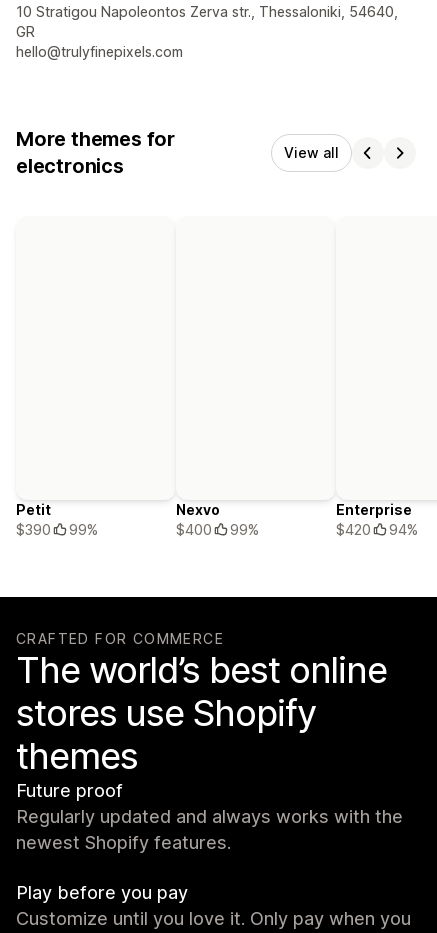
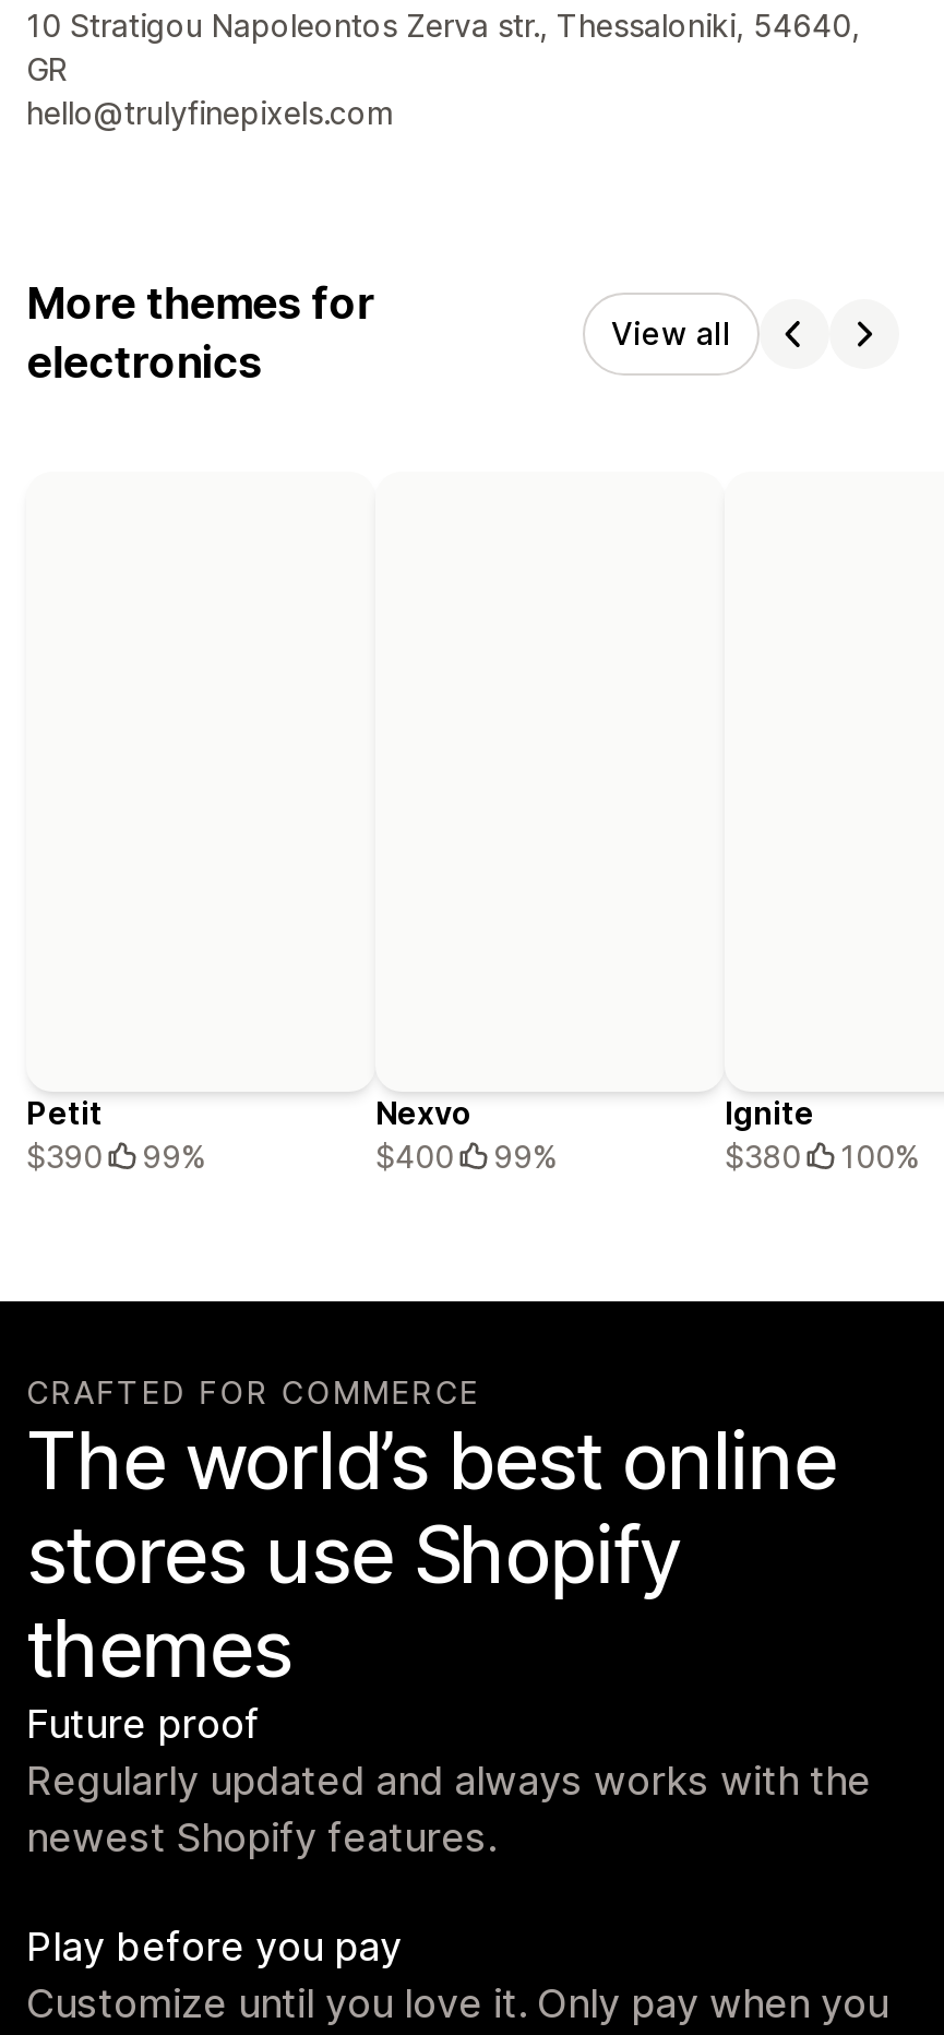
[336,501,418,538] Enterprise | $420 | 94% -> [725,1095,919,1175] Ignite | $380 | 100%

